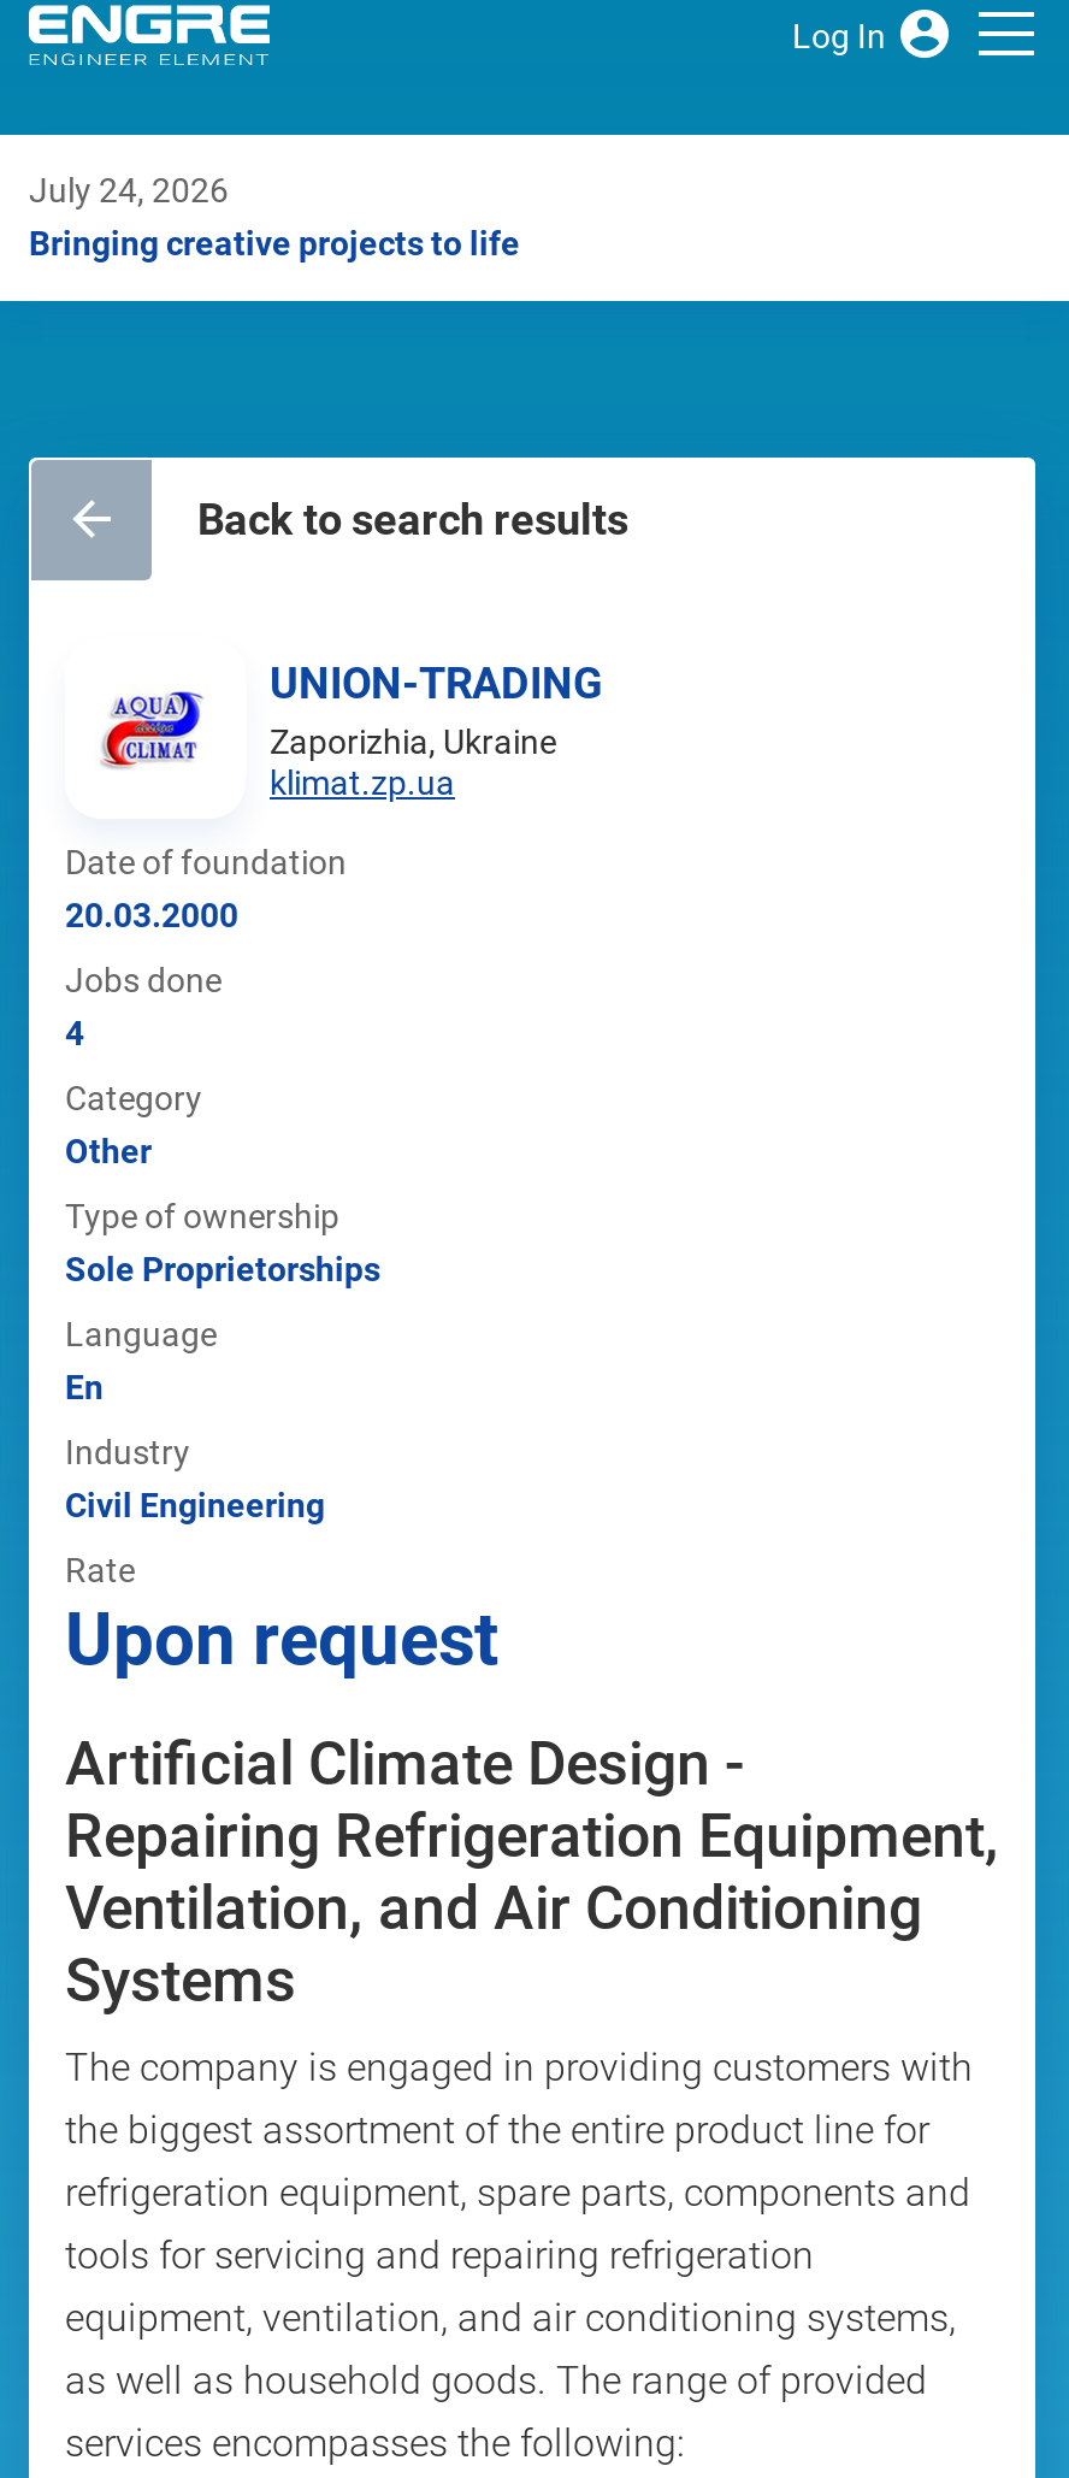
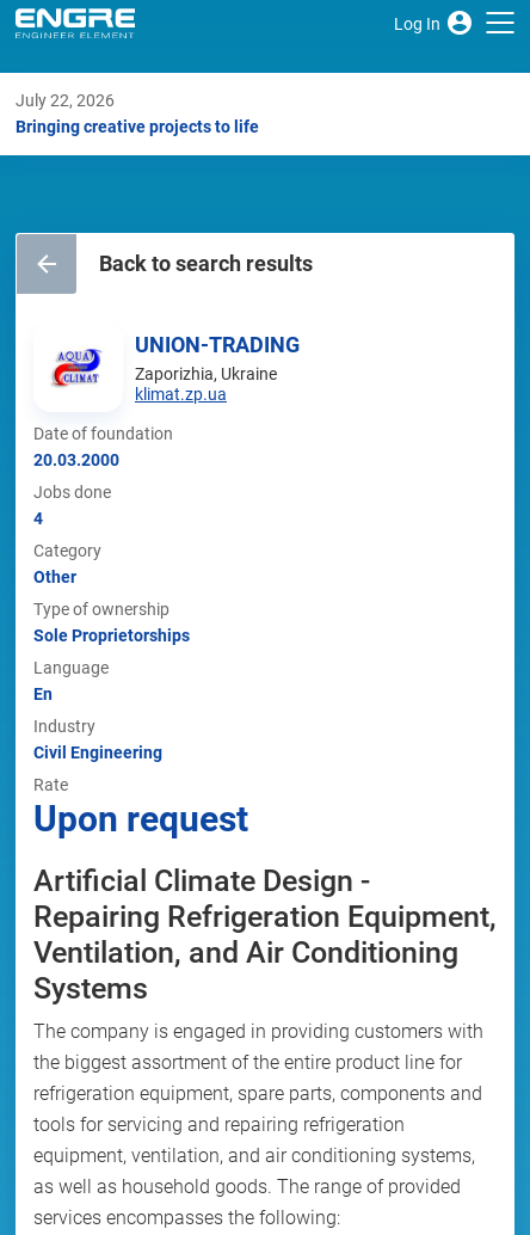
[29,171,229,210] July 24, 2026 -> [16,91,115,110] July 22, 2026

